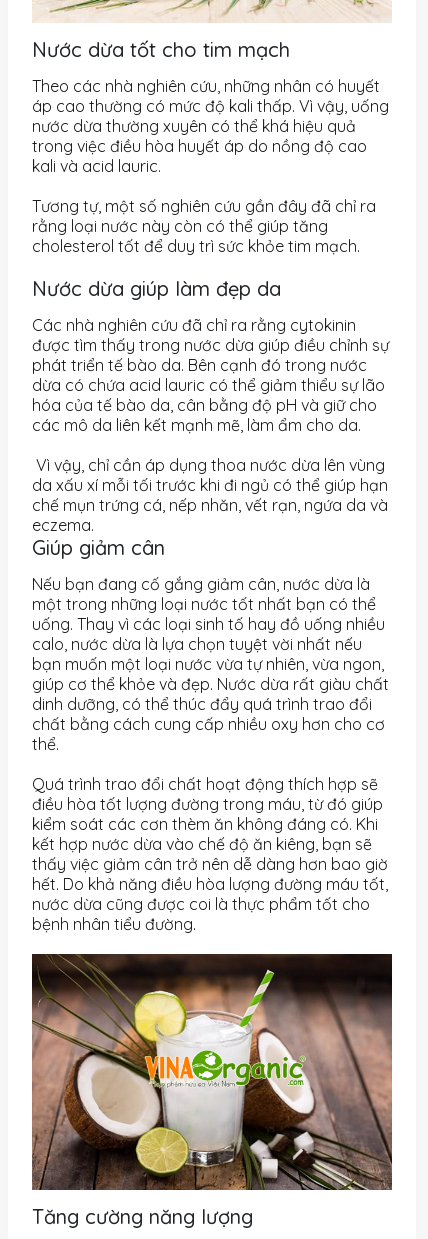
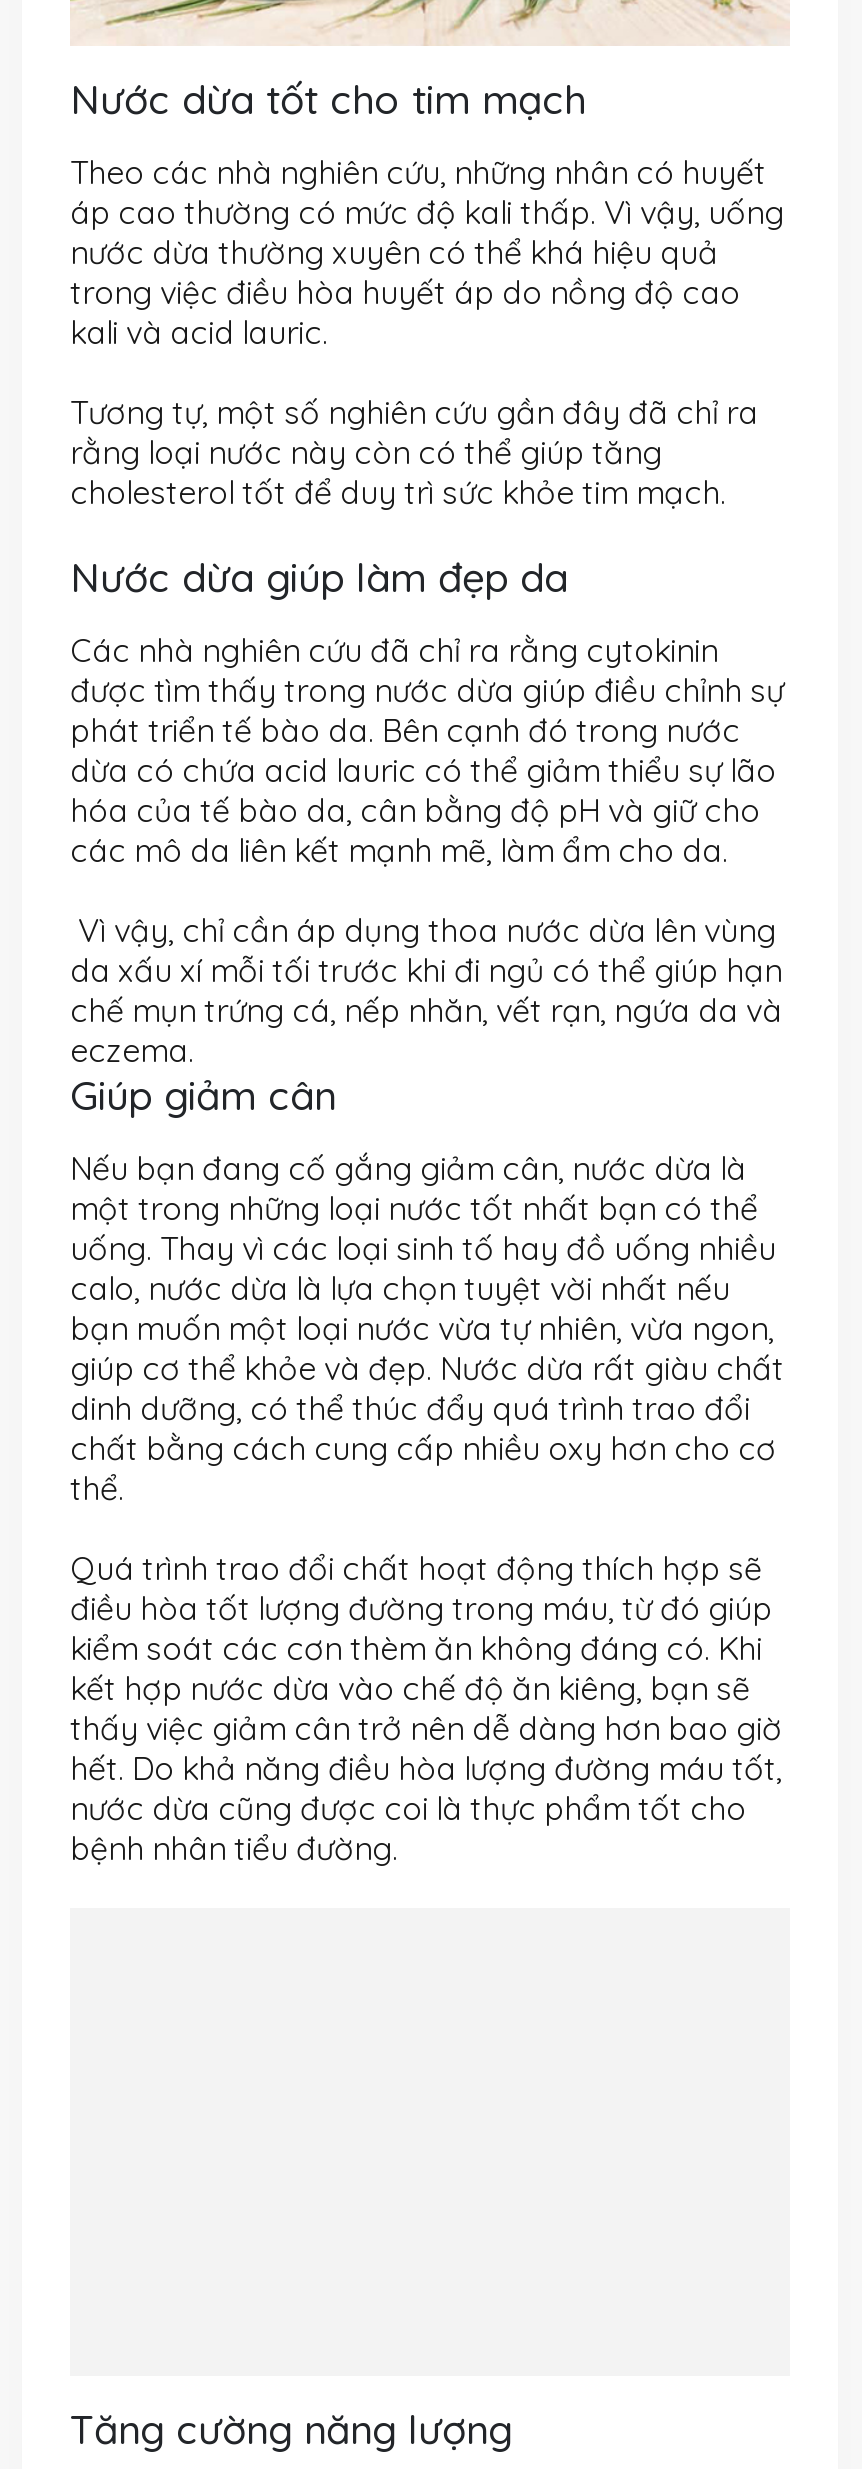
[31,953,393,1191] [image] -> none

